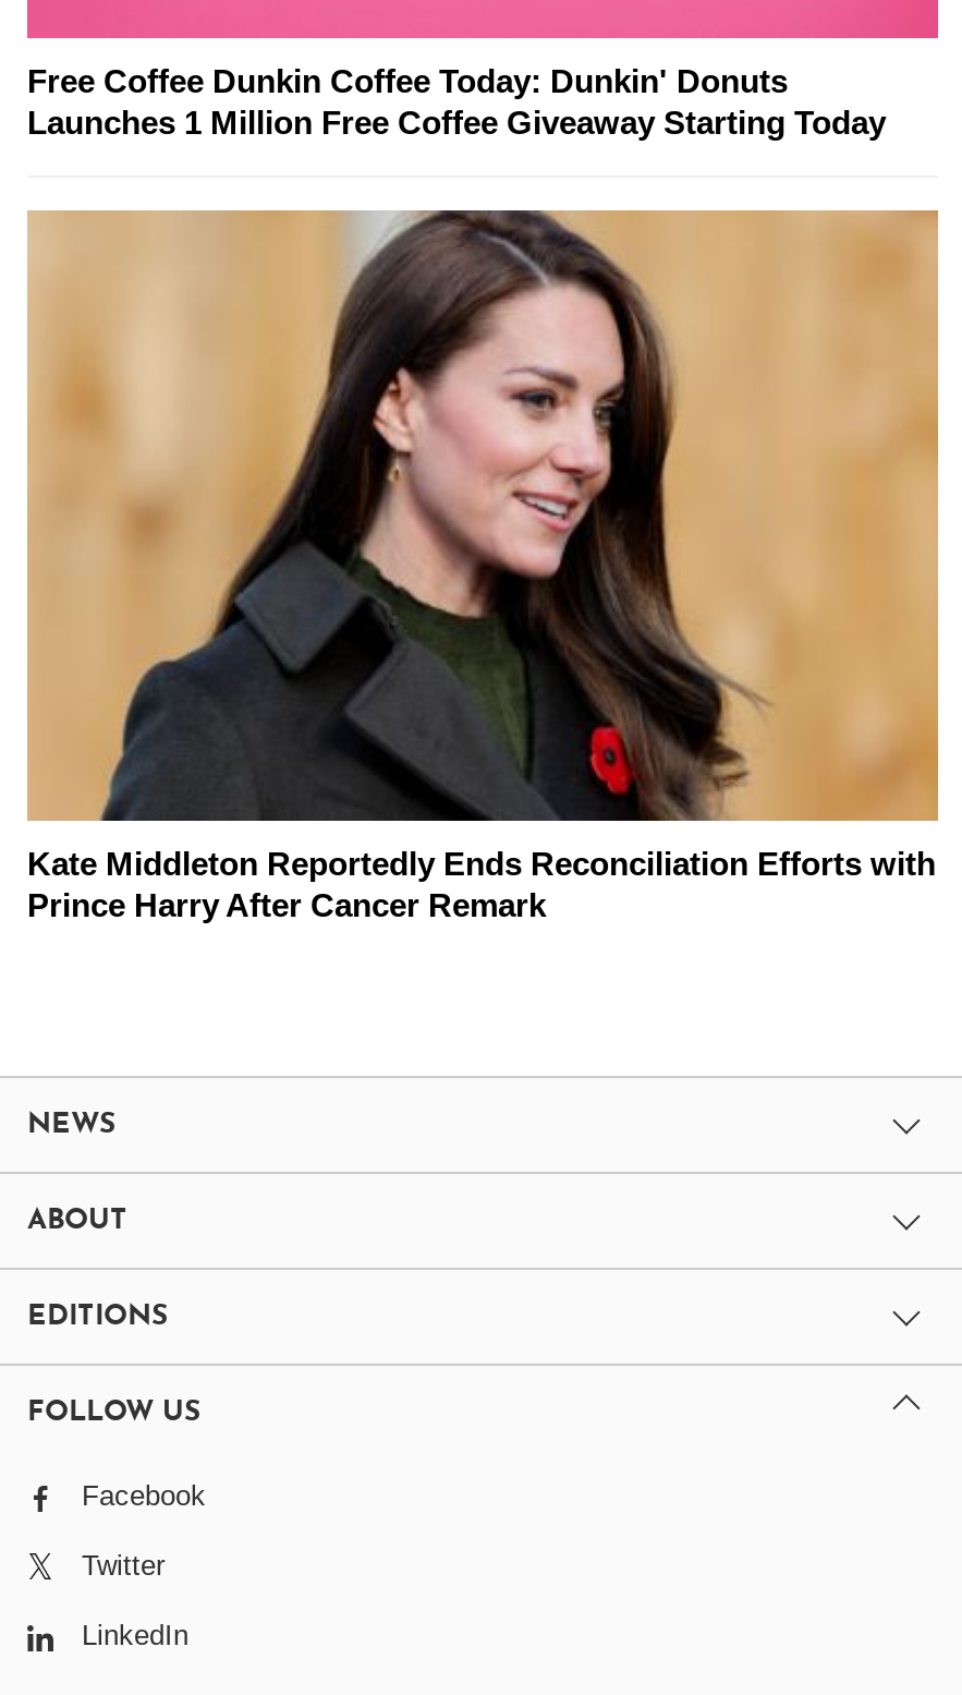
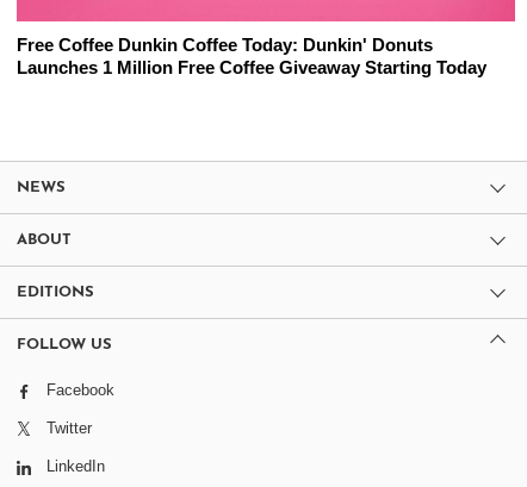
[27,208,938,923] [image] | Kate Middleton Reportedly Ends Reconciliation Efforts with | Prince Harry After Cancer Remark -> none

